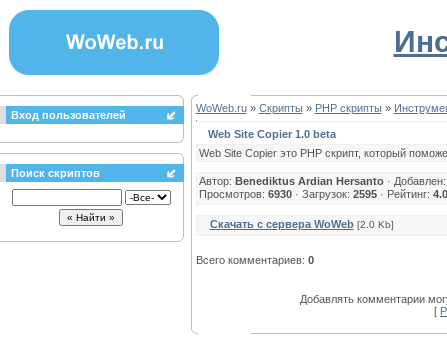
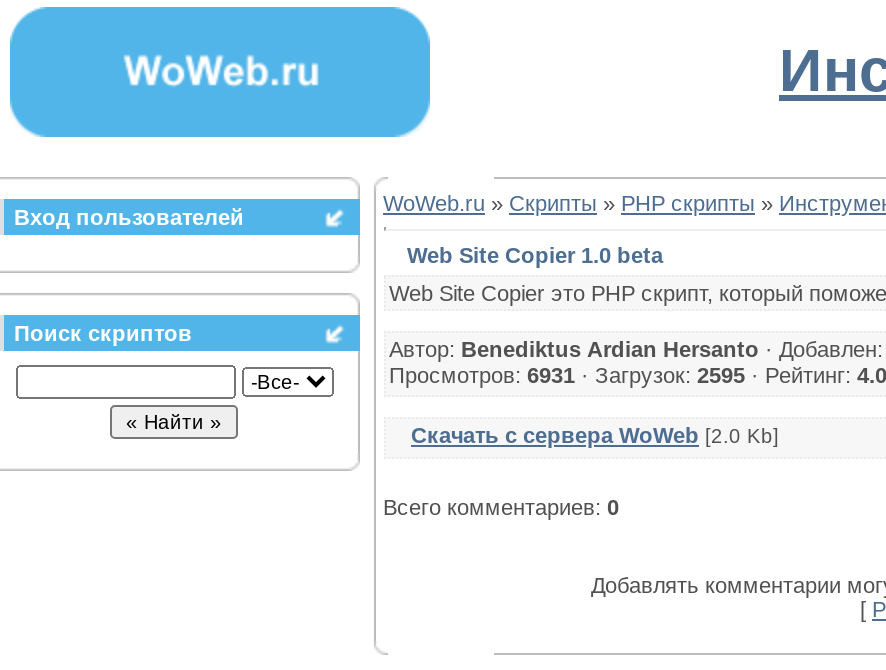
[198,188,447,200] Просмотров: 6930 · Загрузок: 2595 · Рейтинг: 4.0 -> [389,363,886,387] Просмотров: 6931 · Загрузок: 2595 · Рейтинг: 4.0

